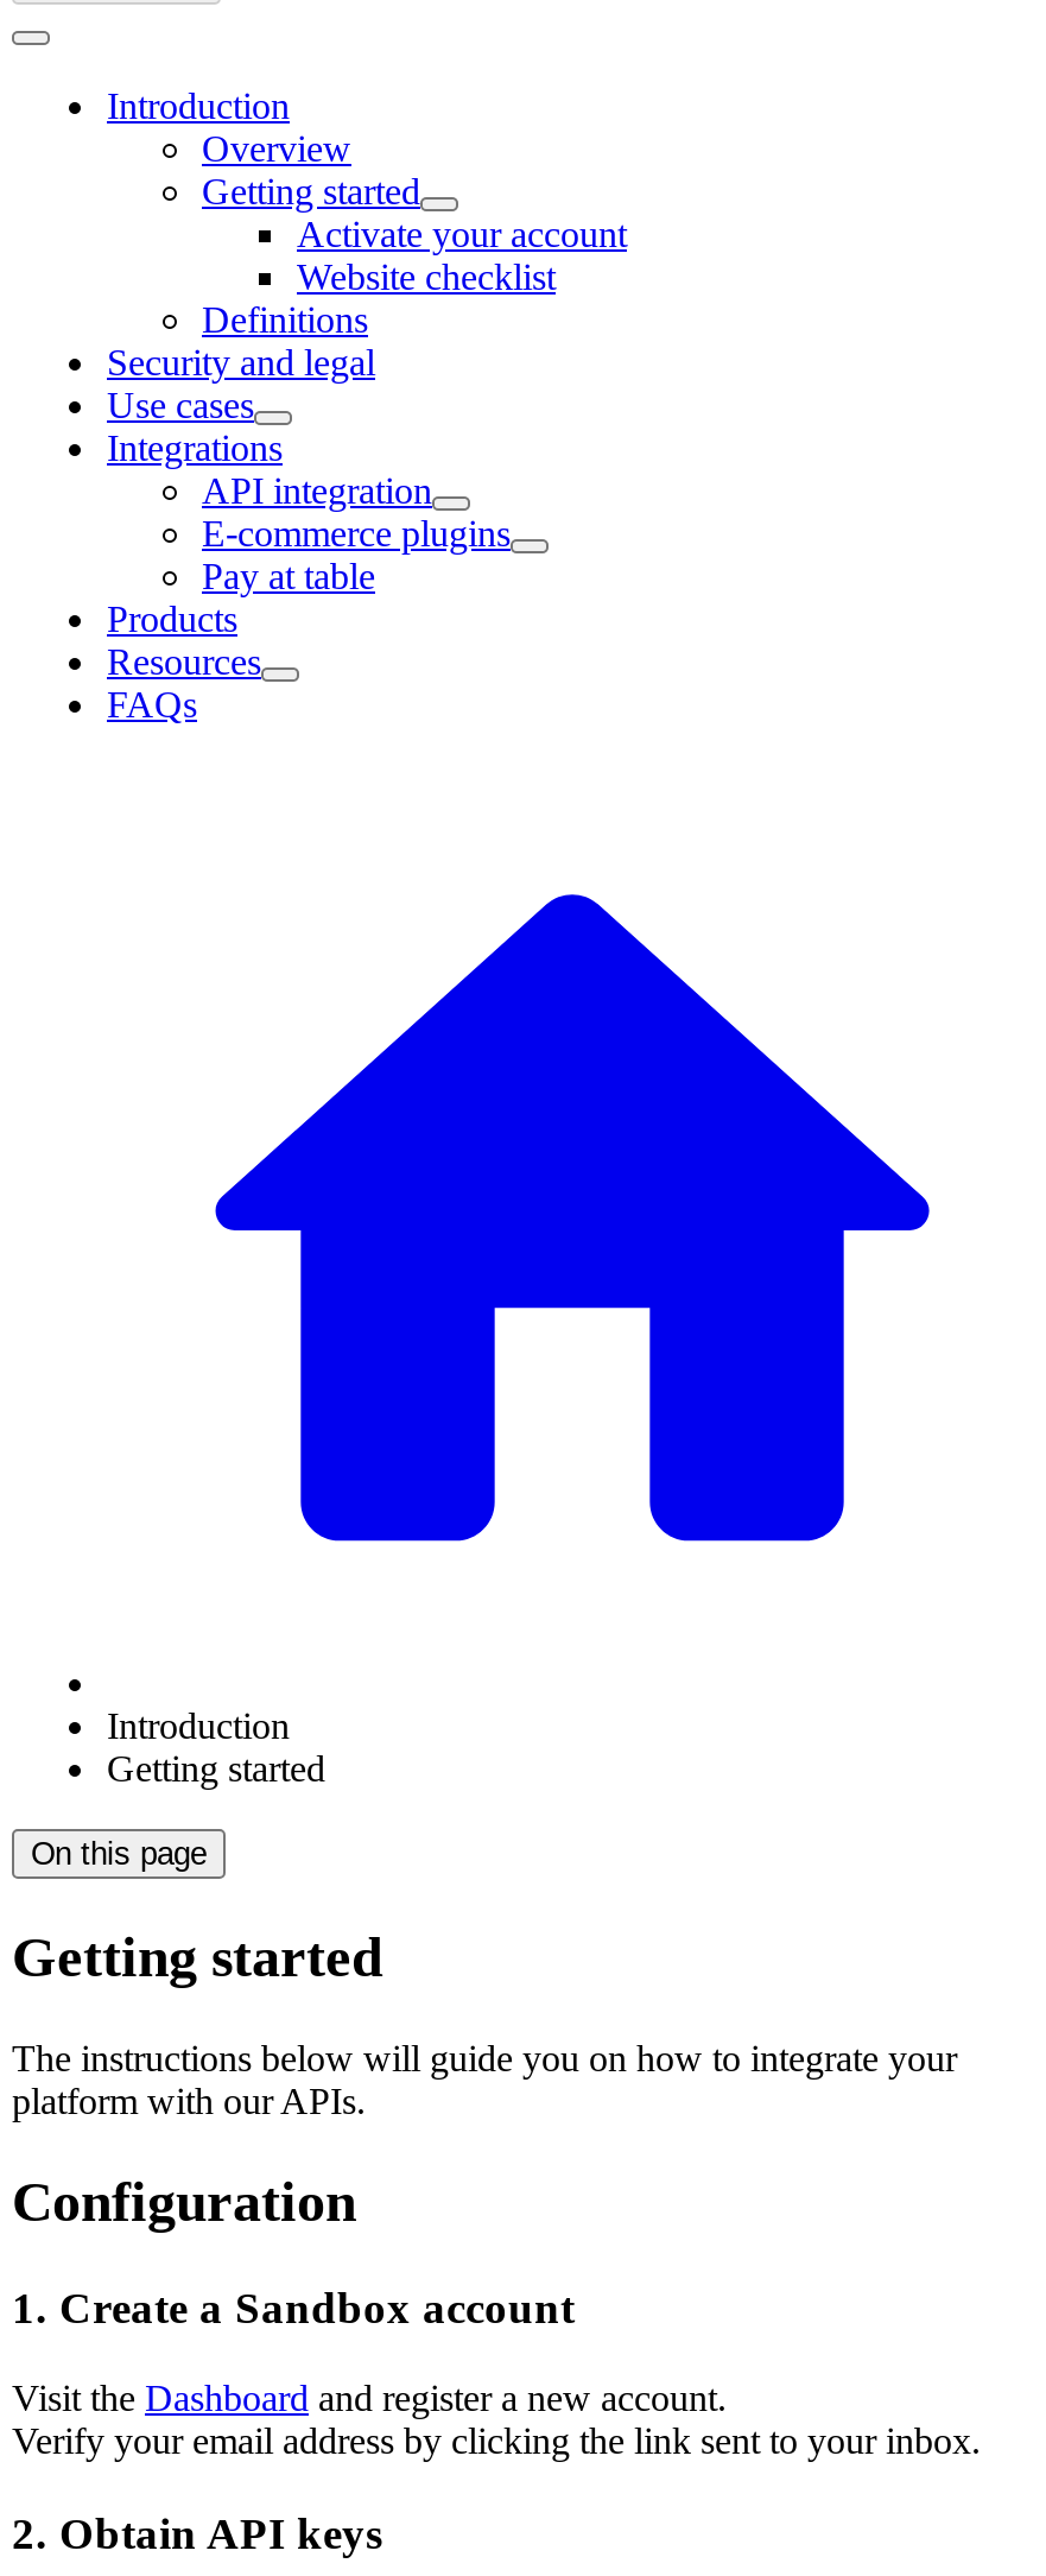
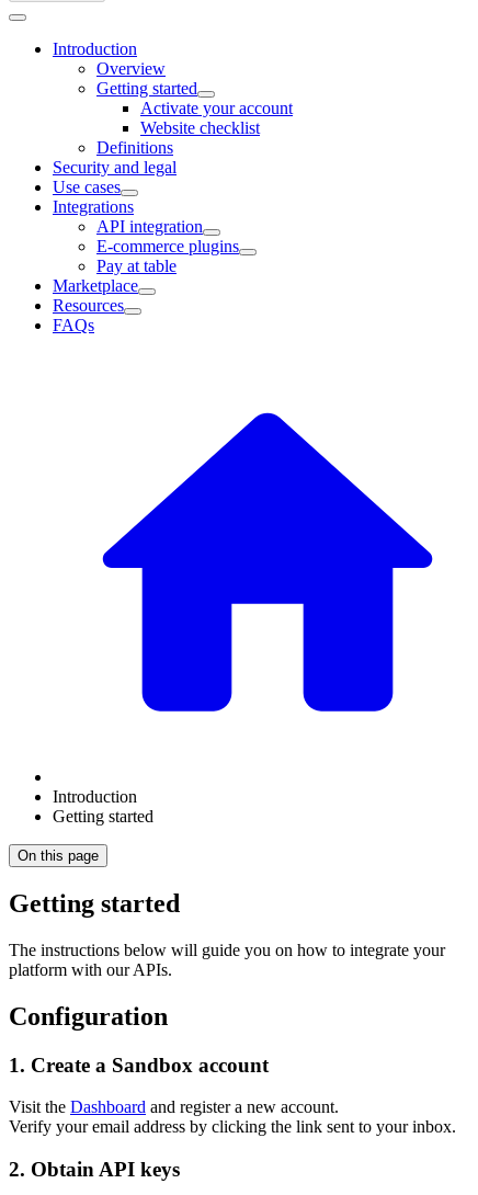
[107,599,237,639] Products -> [53,276,138,295] Marketplace

